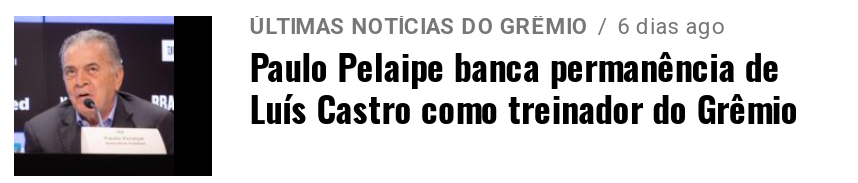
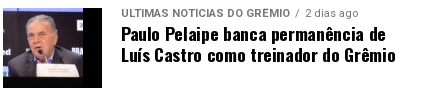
[250,14,724,40] ÚLTIMAS NOTÍCIAS DO GRÊMIO 6 dias ago -> [121,7,358,20] ÚLTIMAS NOTÍCIAS DO GRÊMIO 2 dias ago

